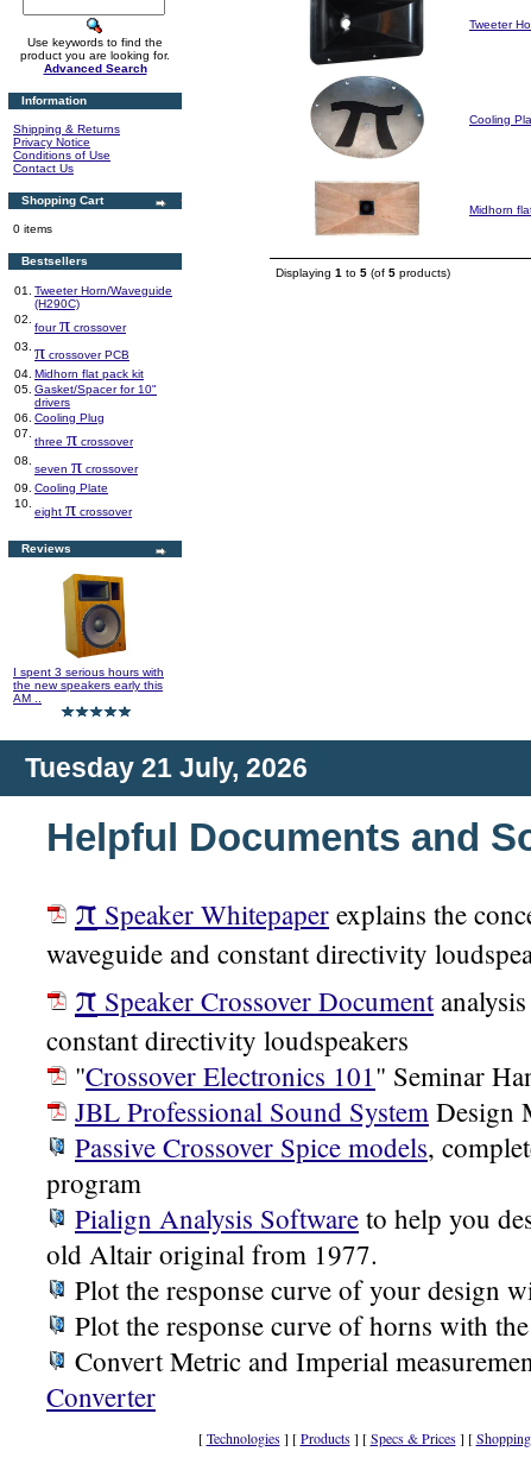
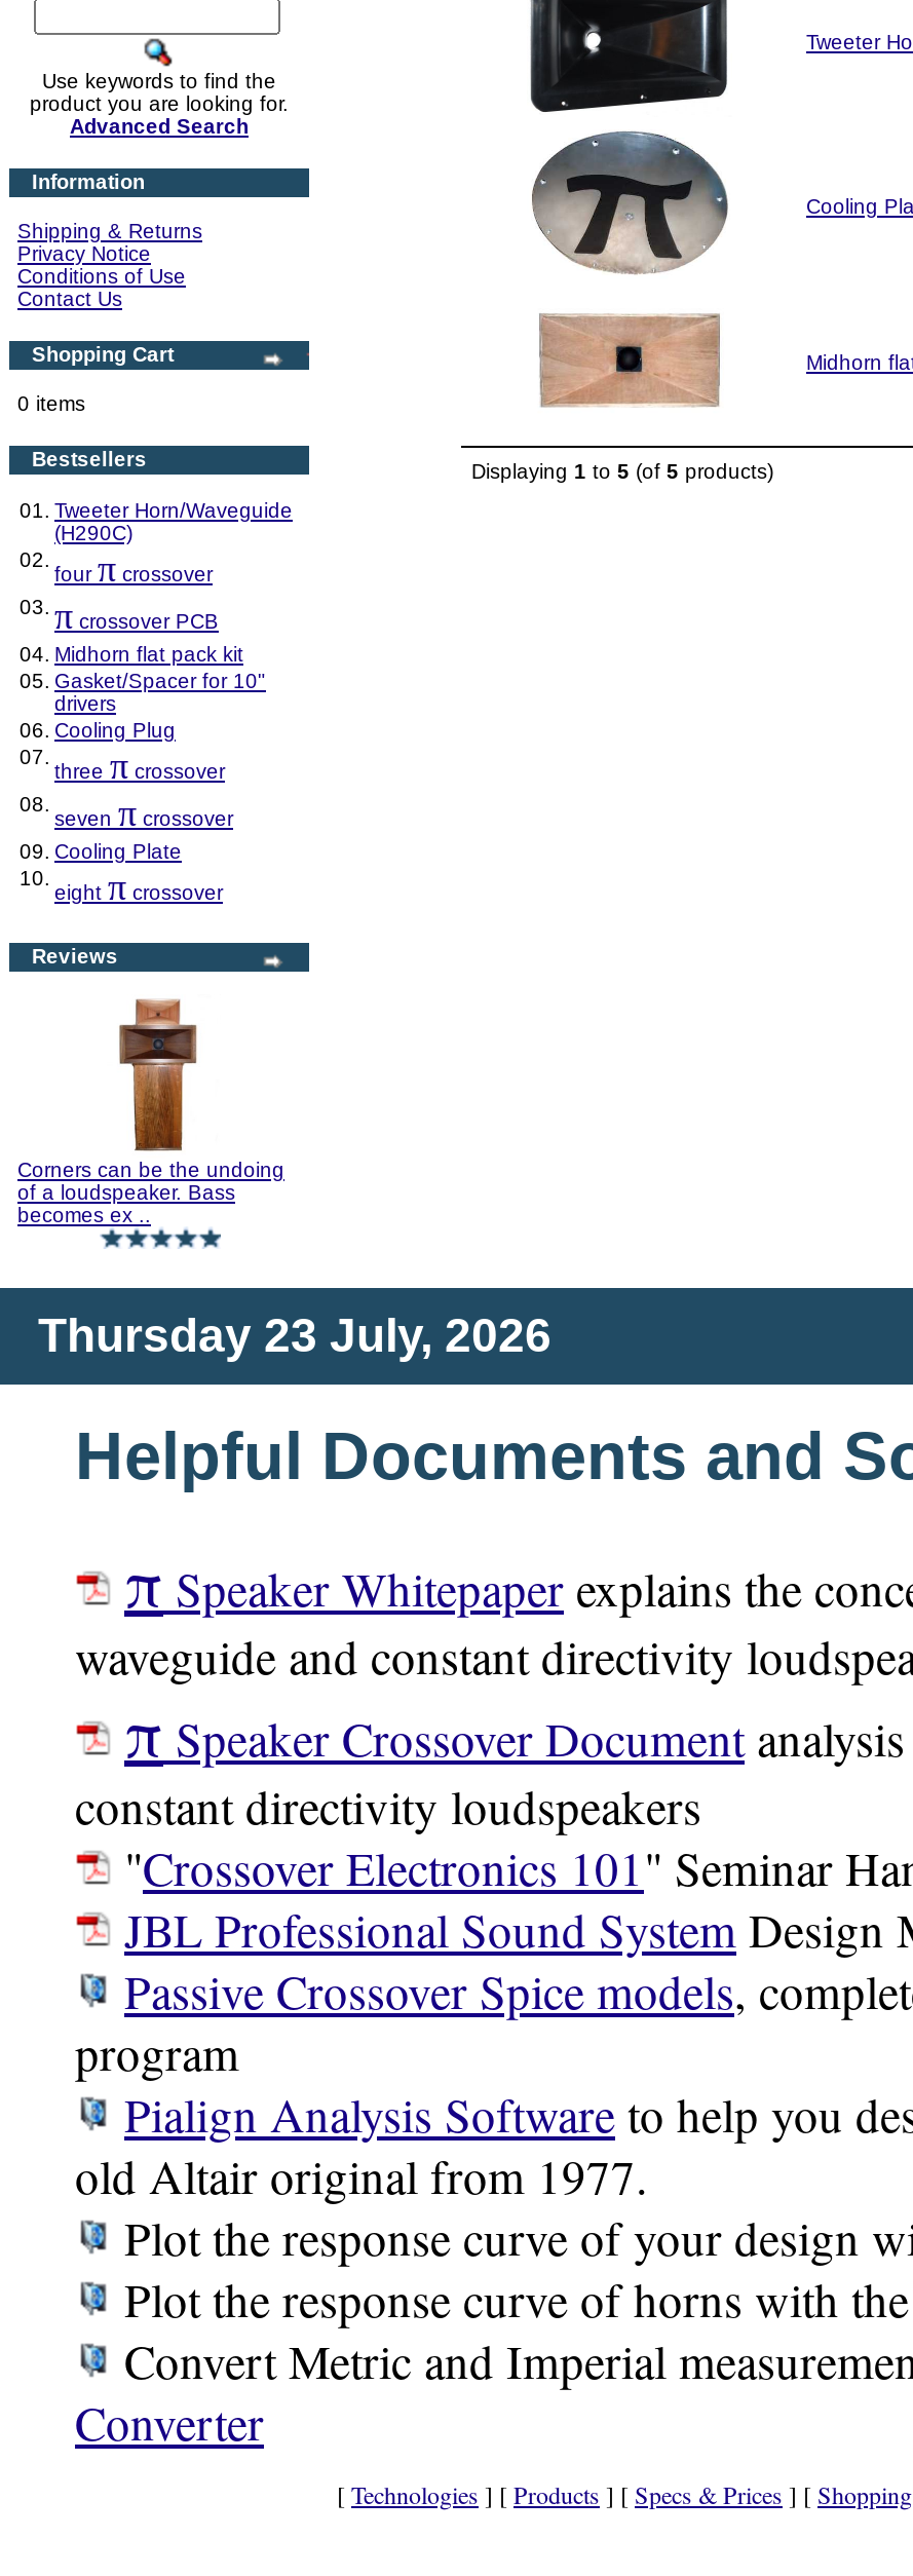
[13,573,164,705] [image] | I spent 3 serious hours with | the new speakers early this | AM .. -> [17,998,284,1226] [image] | Corners can be the undoing | of a loudspeaker. Bass | becomes ex ..
[11,752,322,783] Tuesday 21 July, 2026 -> [13,1309,576,1362] Thursday 23 July, 2026

